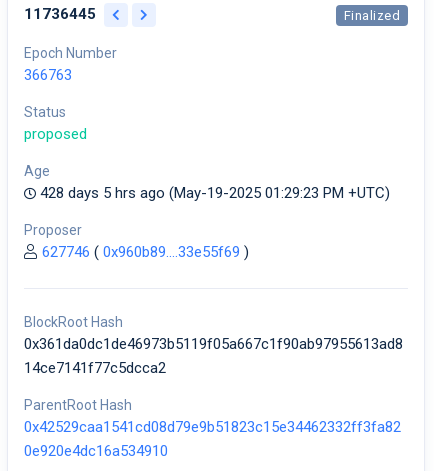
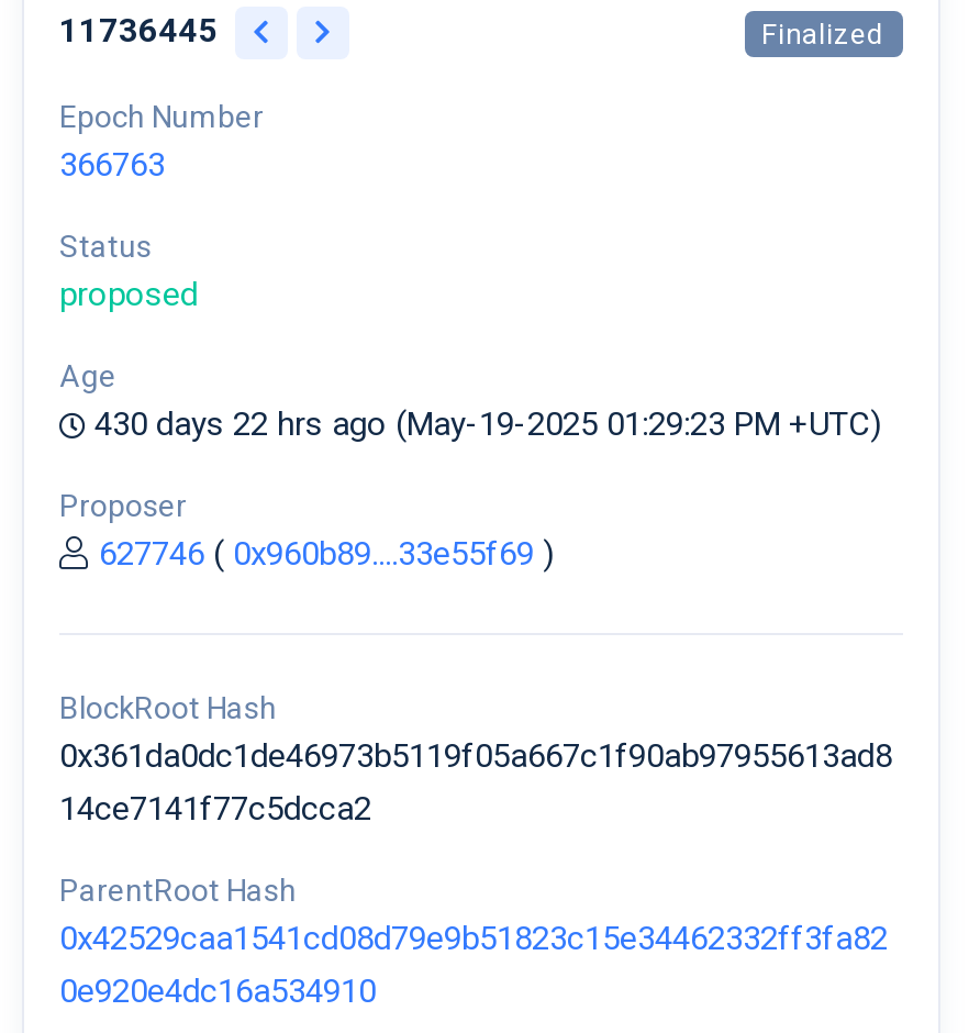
[40,183,390,201] 428 days 5 hrs ago (May-19-2025 01:29:23 PM +UTC) -> [94,403,881,443] 430 days 22 hrs ago (May-19-2025 01:29:23 PM +UTC)

